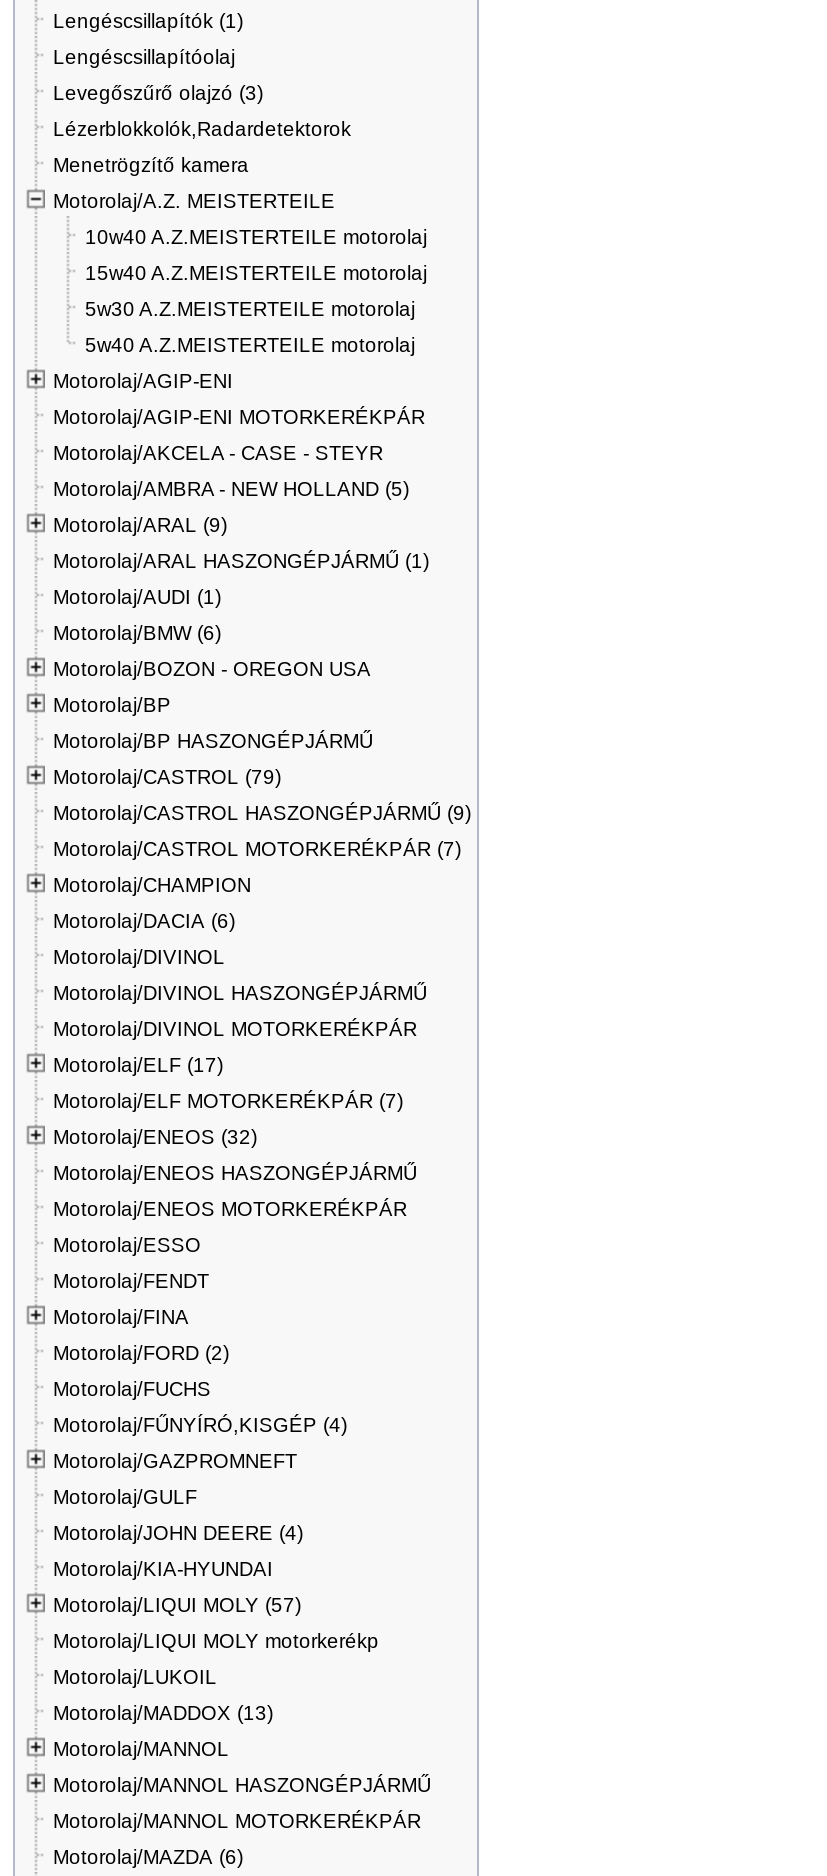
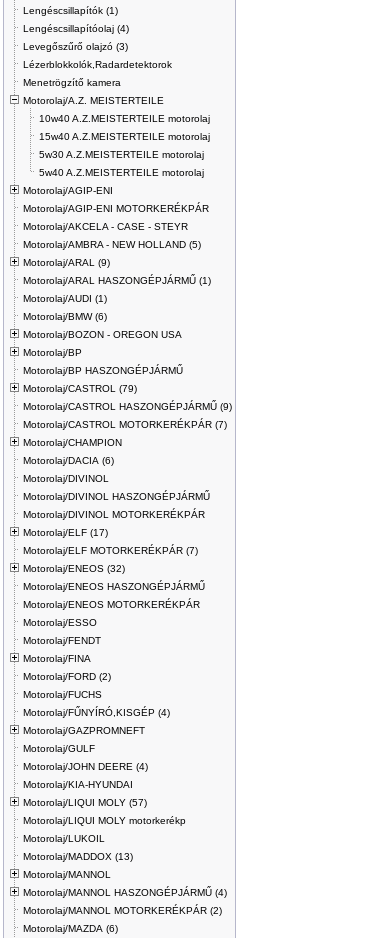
[53,46,235,68] Lengéscsillapítóolaj -> [23,23,129,34] Lengéscsillapítóolaj (4)
[53,1774,431,1796] Motorolaj/MANNOL HASZONGÉPJÁRMŰ -> [23,887,227,898] Motorolaj/MANNOL HASZONGÉPJÁRMŰ (4)
[53,1810,421,1832] Motorolaj/MANNOL MOTORKERÉKPÁR -> [23,905,222,916] Motorolaj/MANNOL MOTORKERÉKPÁR (2)

